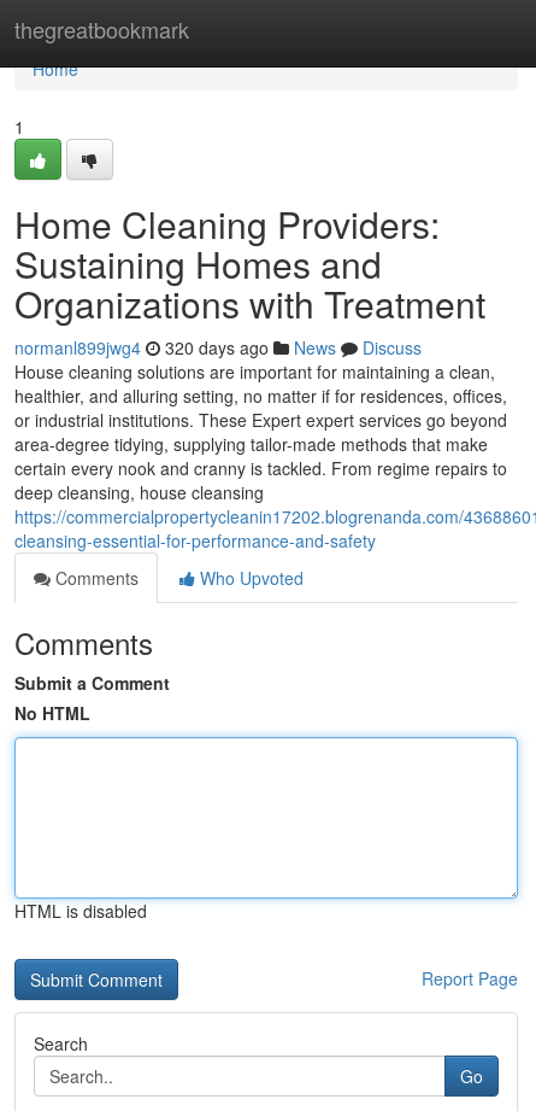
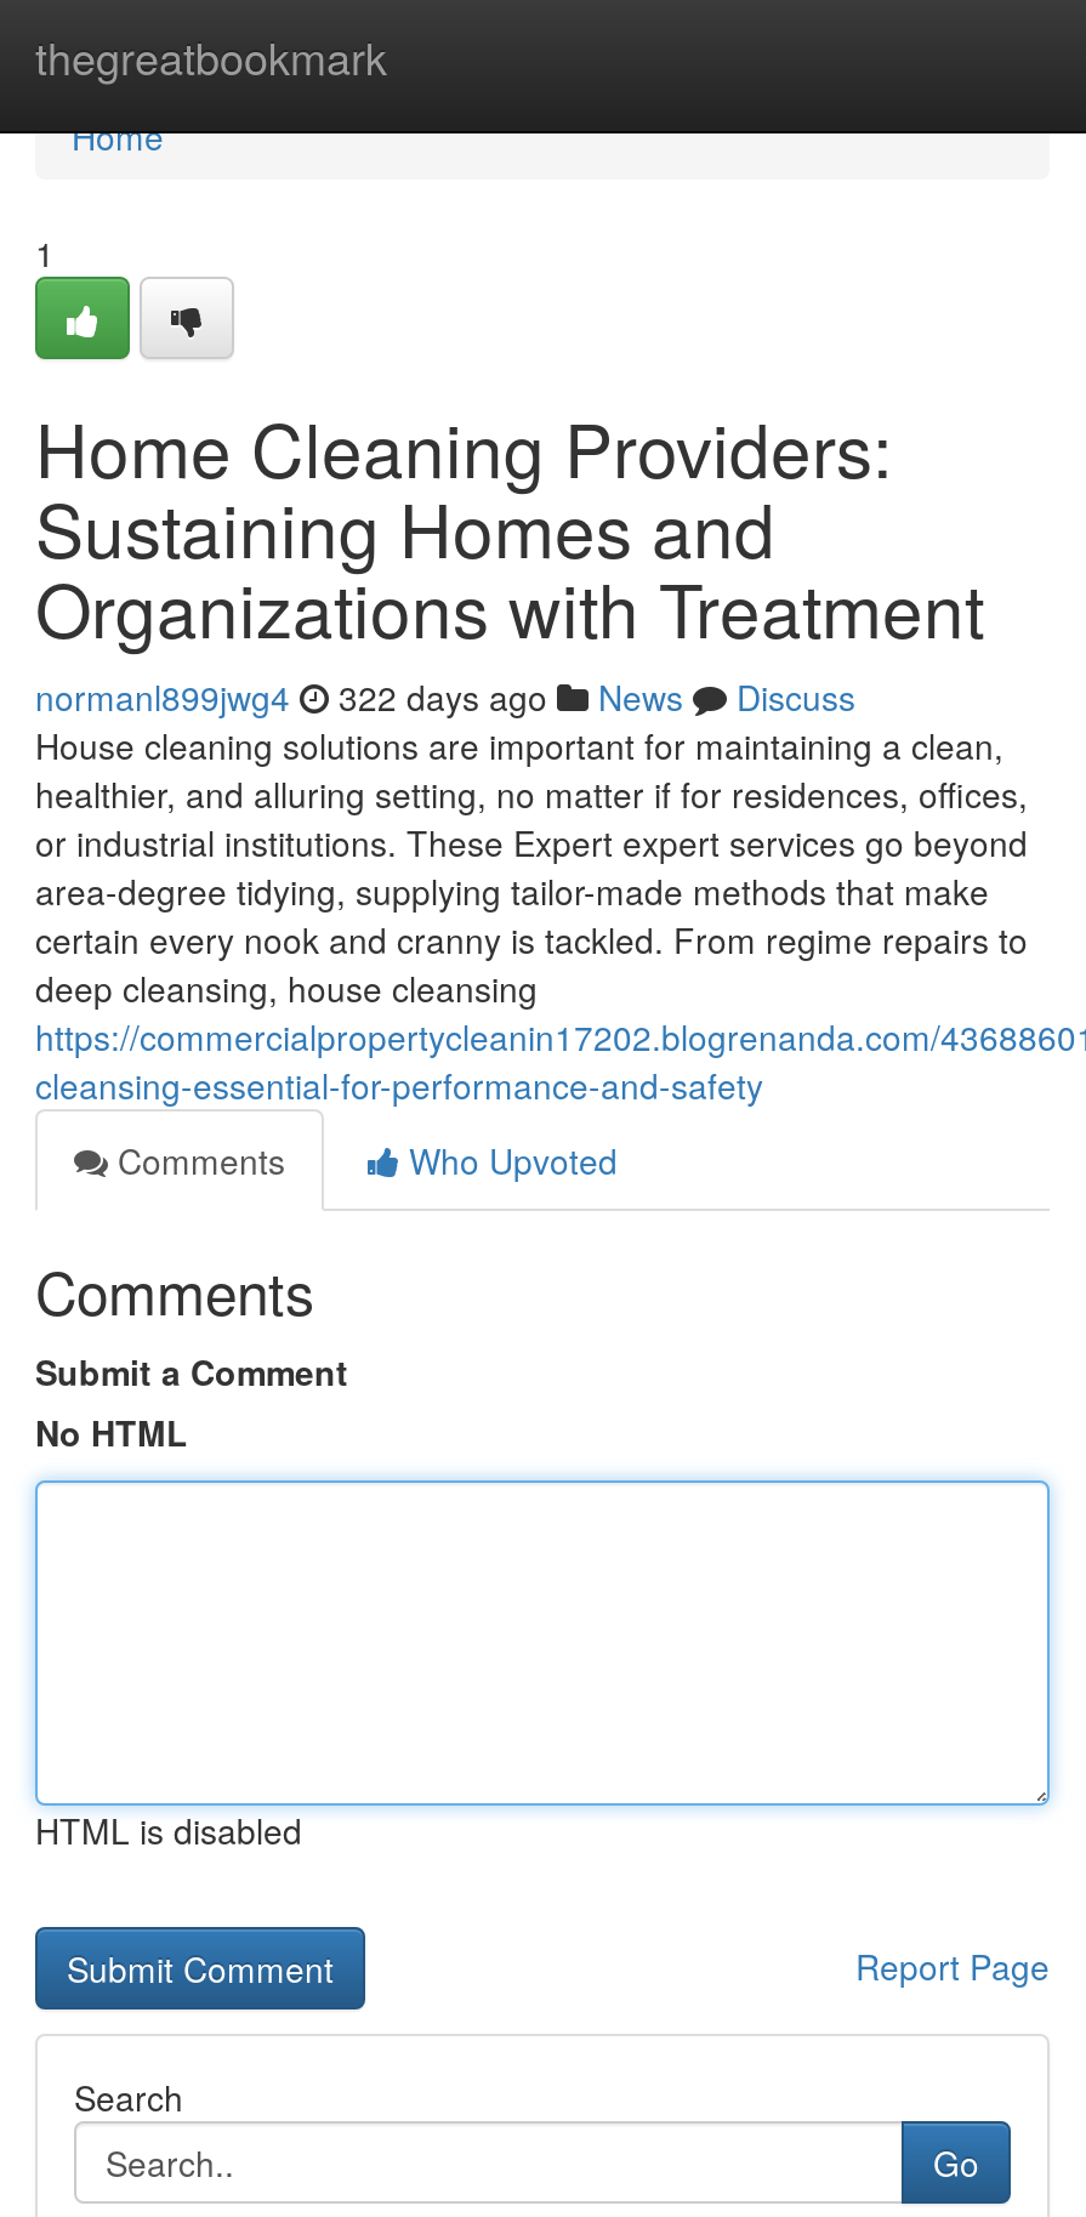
[14,335,422,359] normanl899jwg4 320 days ago News Discuss -> [35,672,855,721] normanl899jwg4 322 days ago News Discuss

